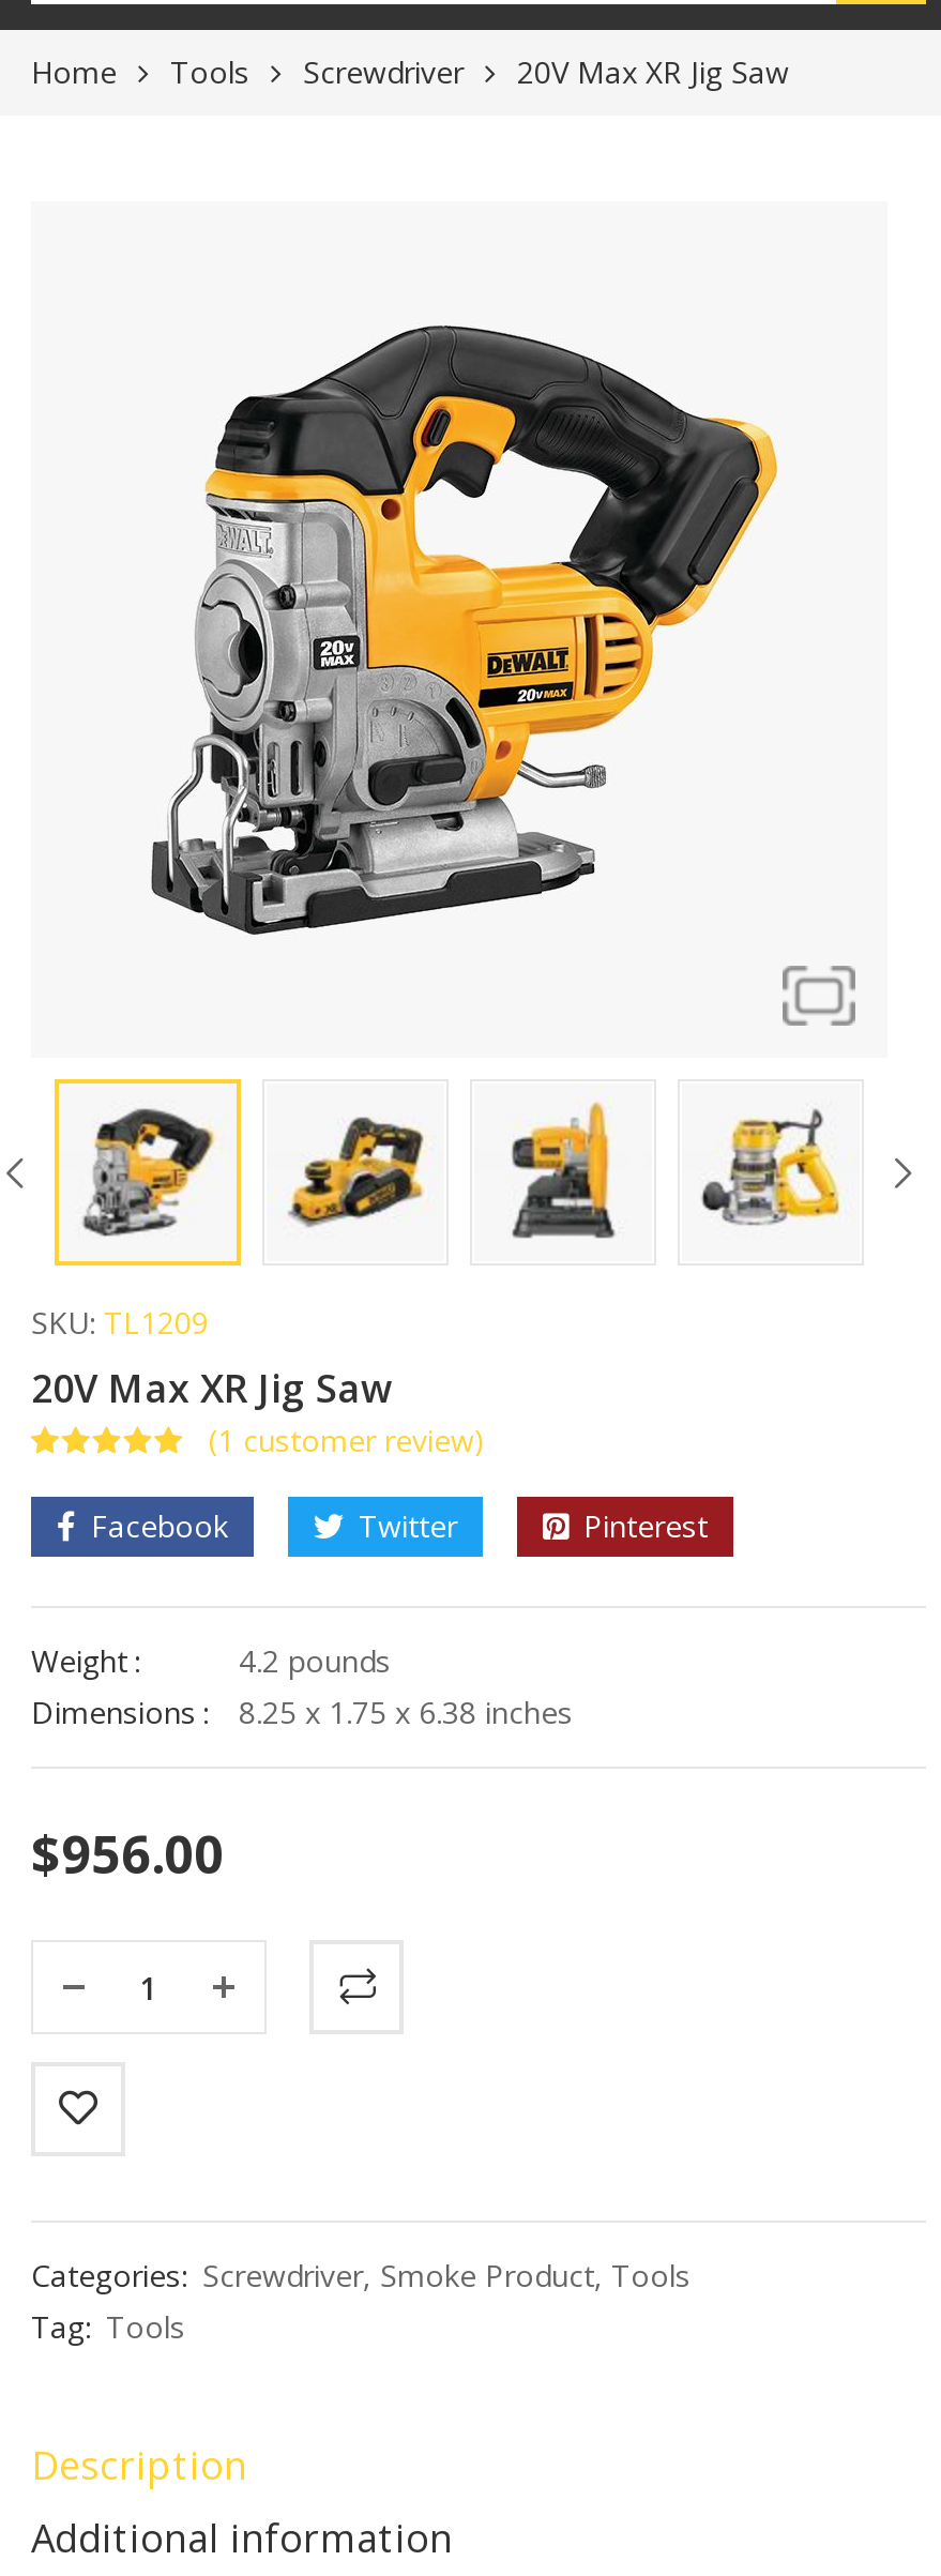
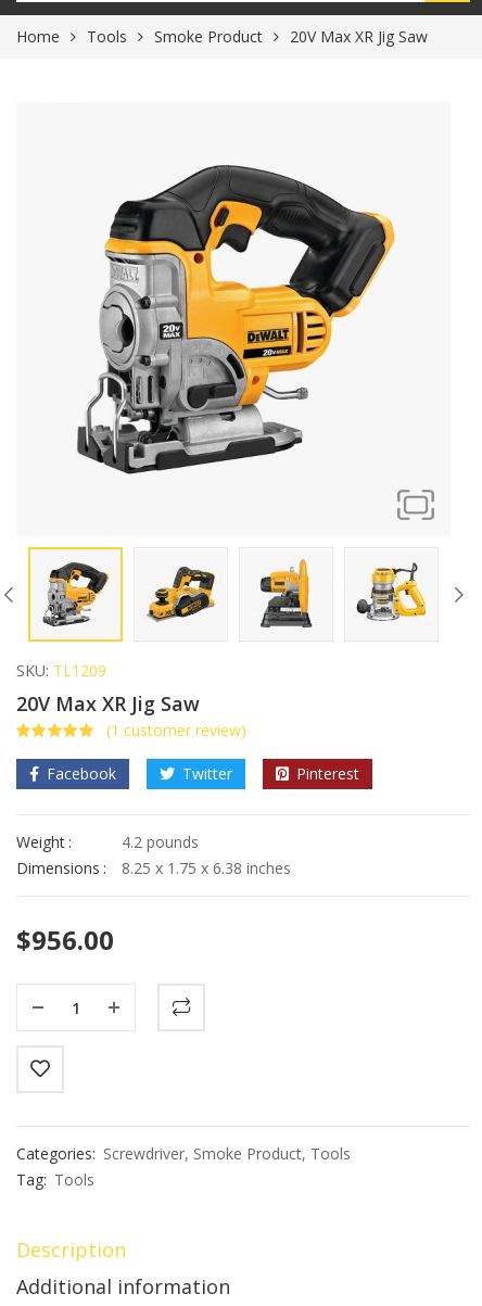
[303,52,464,92] Screwdriver -> [154,26,263,47] Smoke Product

